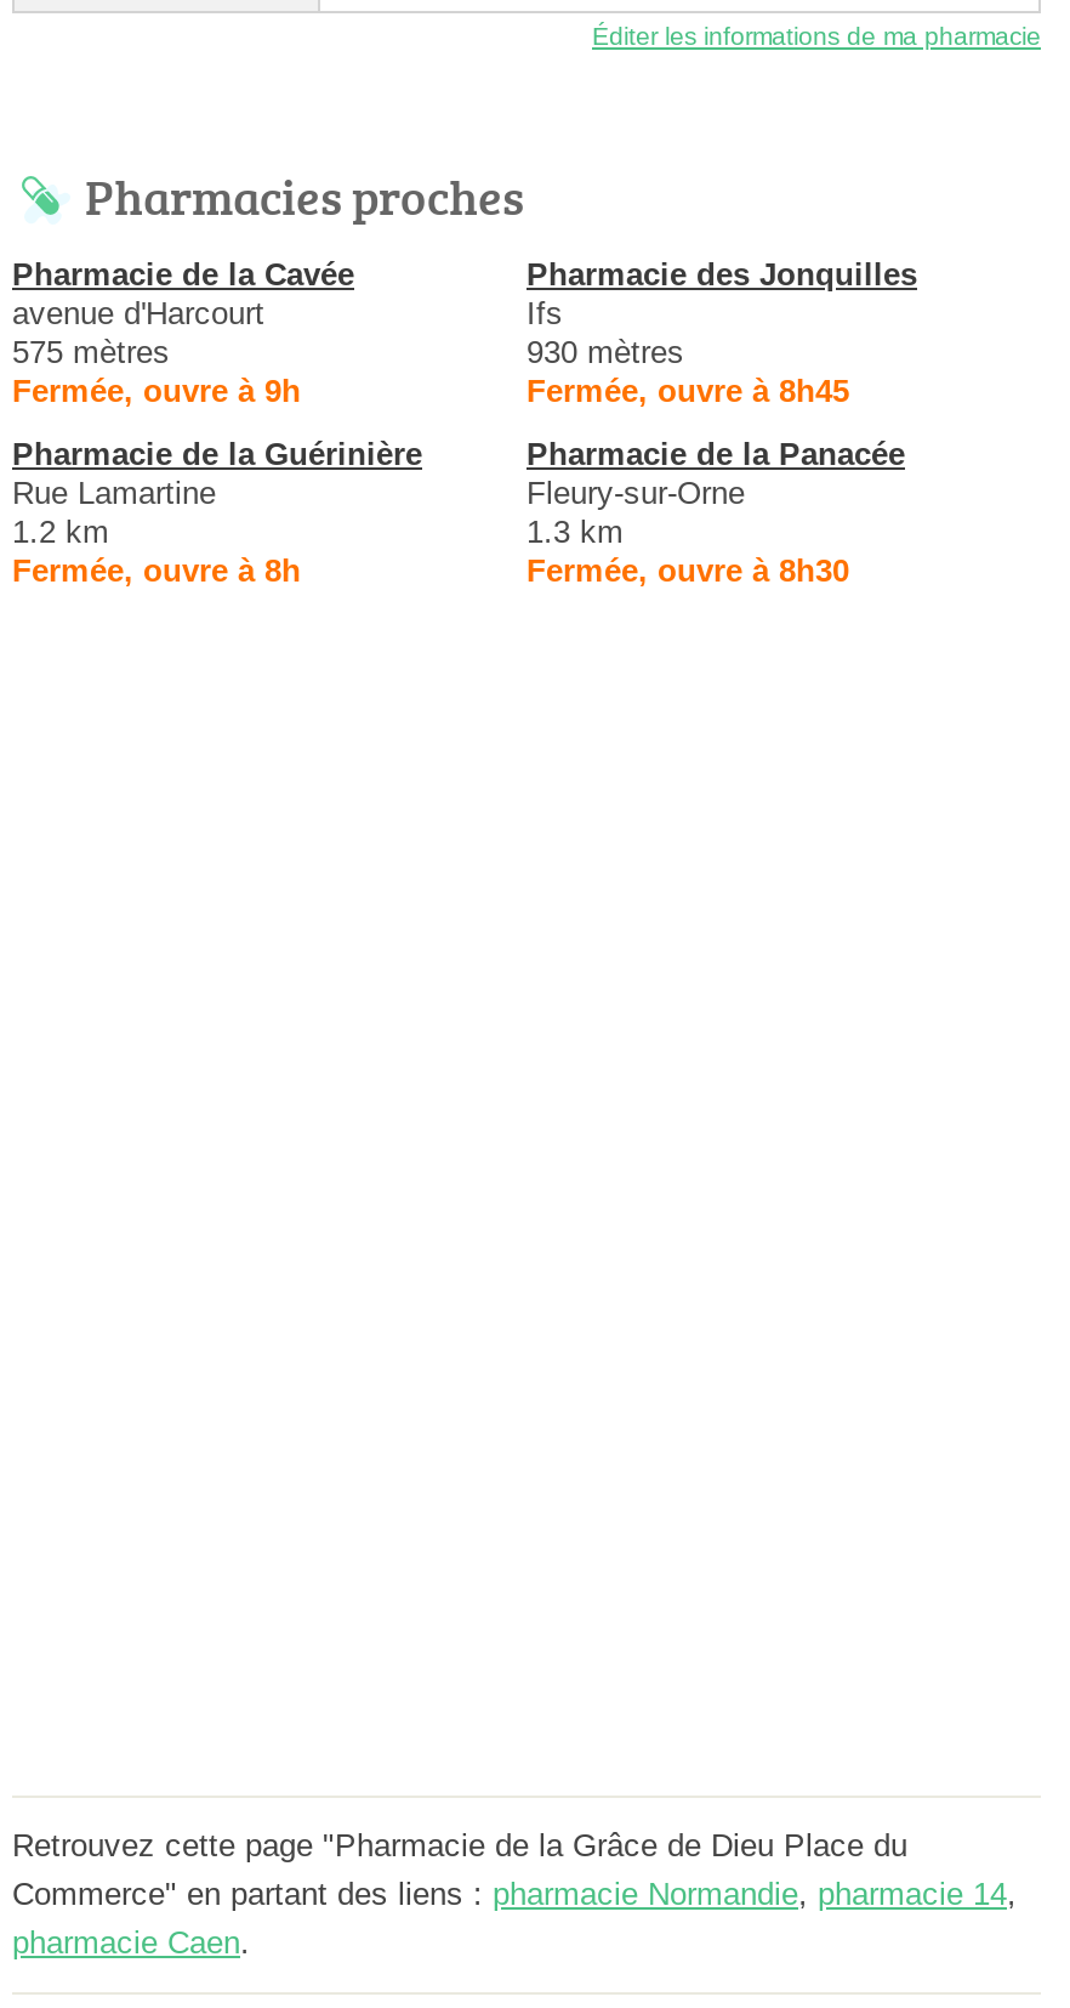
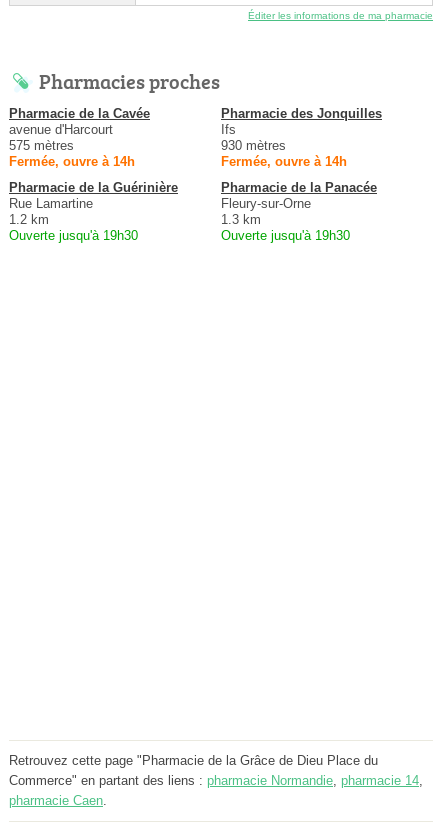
[12,373,301,410] Fermée, ouvre à 9h -> [9,154,135,169] Fermée, ouvre à 14h
[527,373,849,410] Fermée, ouvre à 8h45 -> [221,154,347,169] Fermée, ouvre à 14h
[12,553,301,590] Fermée, ouvre à 8h -> [9,228,138,243] Ouverte jusqu'à 19h30
[527,553,849,590] Fermée, ouvre à 8h30 -> [221,228,350,243] Ouverte jusqu'à 19h30

